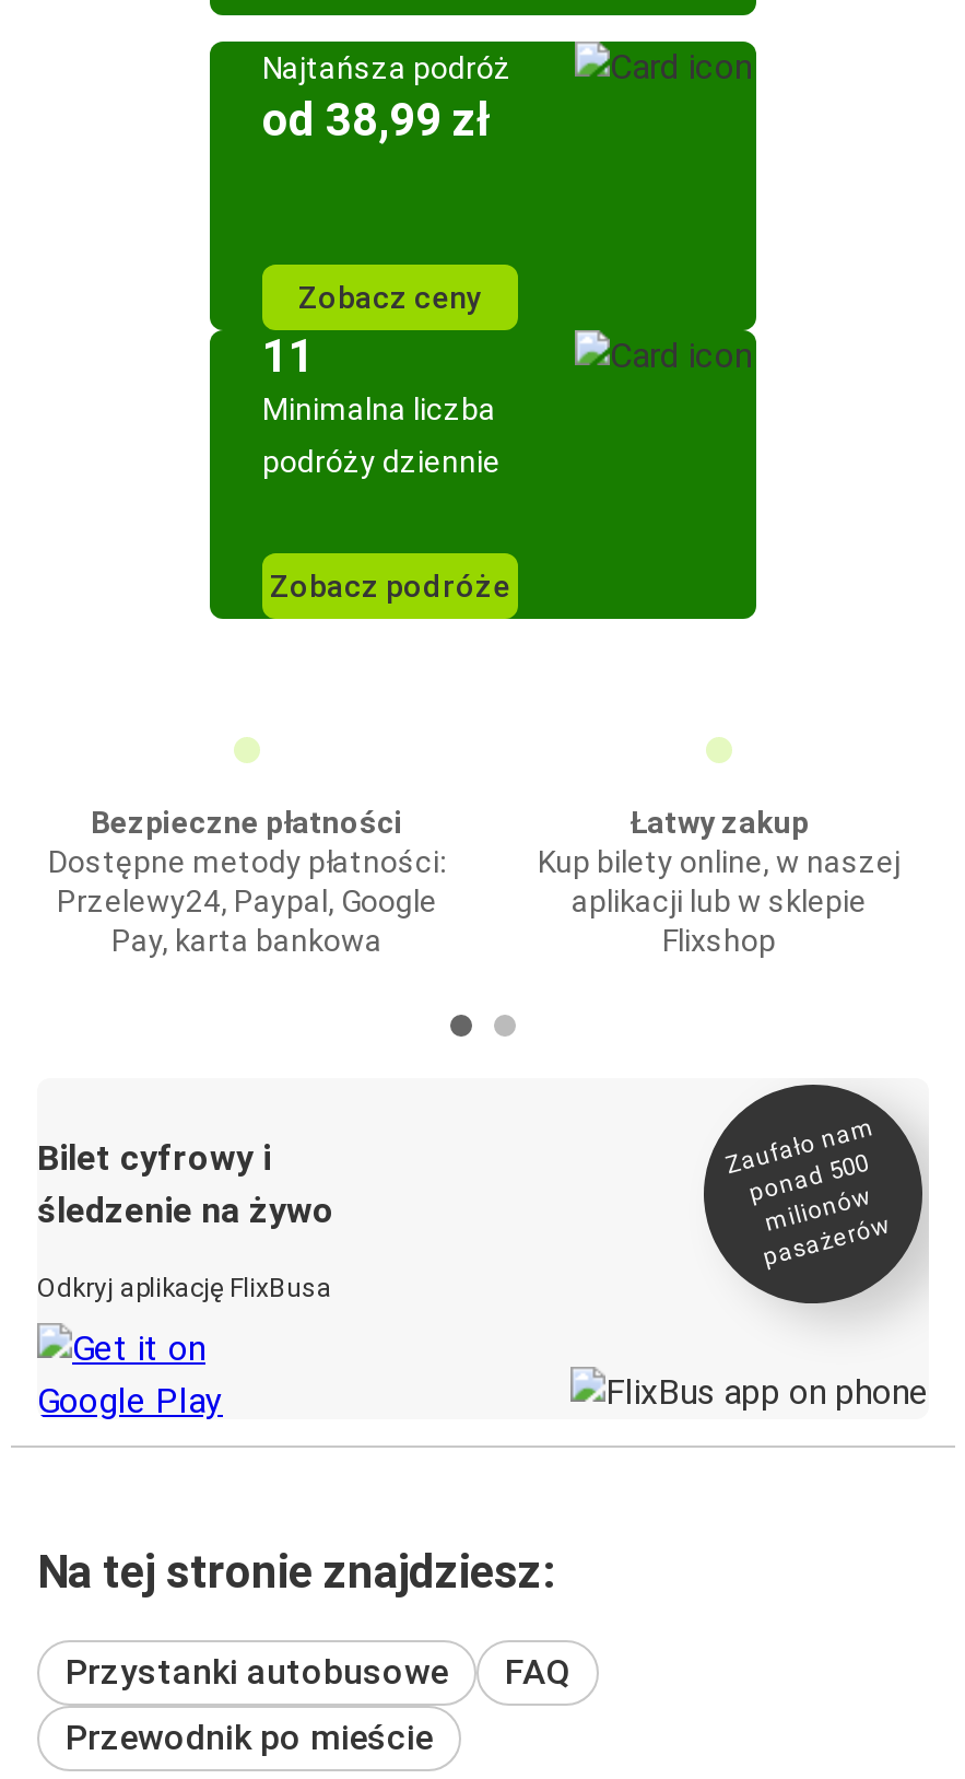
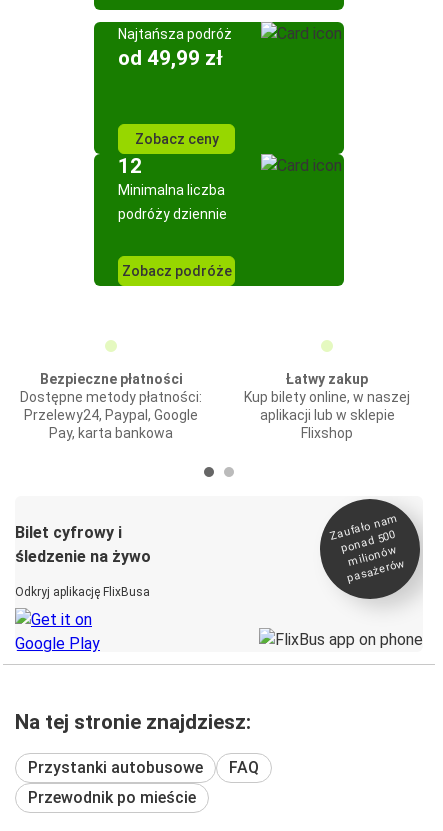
[262,94,492,147] od 38,99 zł -> [118,46,223,70] od 49,99 zł
[262,330,315,383] 11 -> [118,154,142,178] 12

